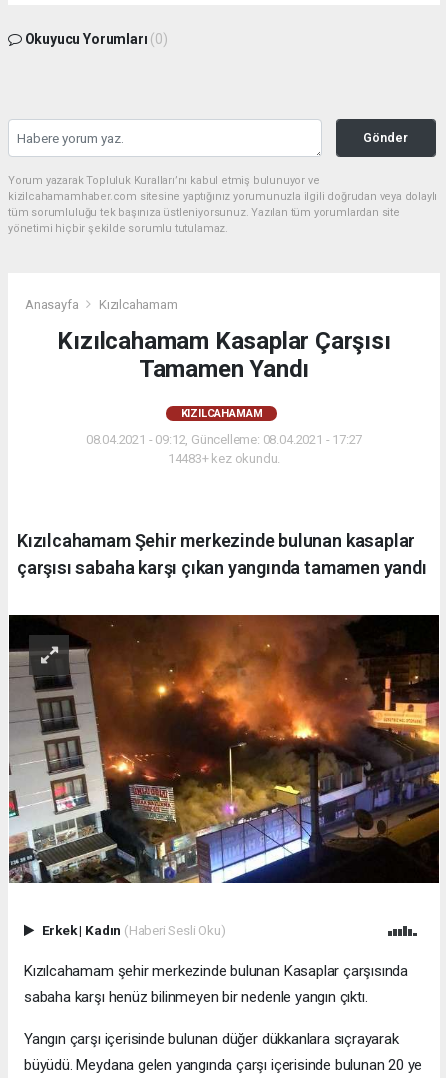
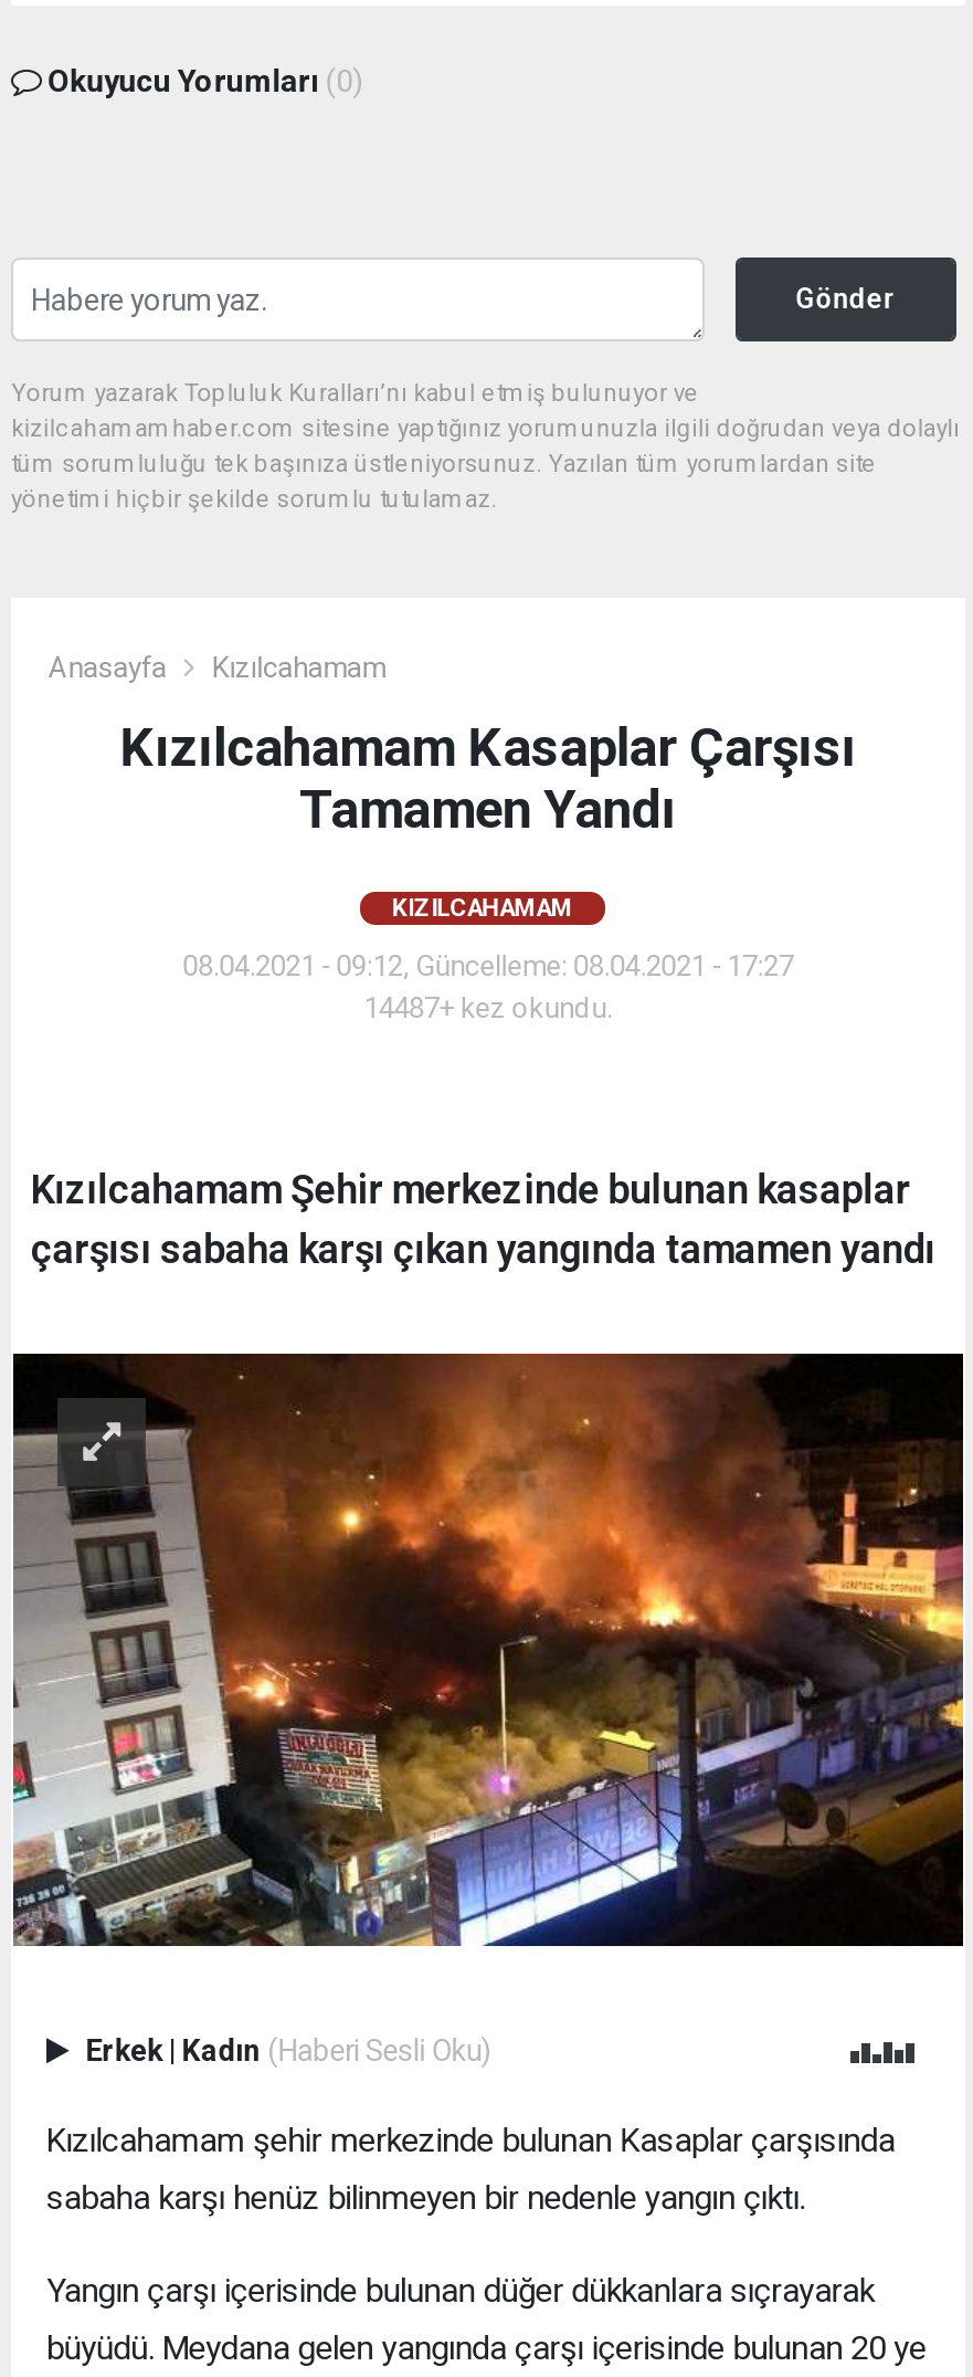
[168,451,280,466] 14483+ kez okundu. -> [364,992,613,1025] 14487+ kez okundu.

